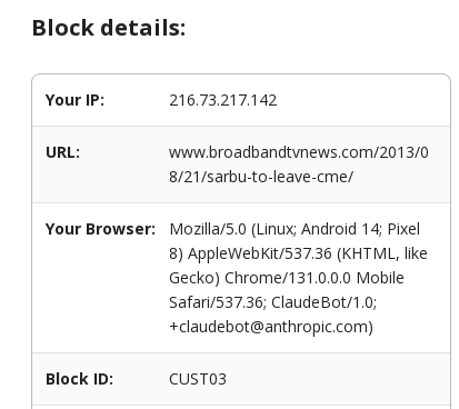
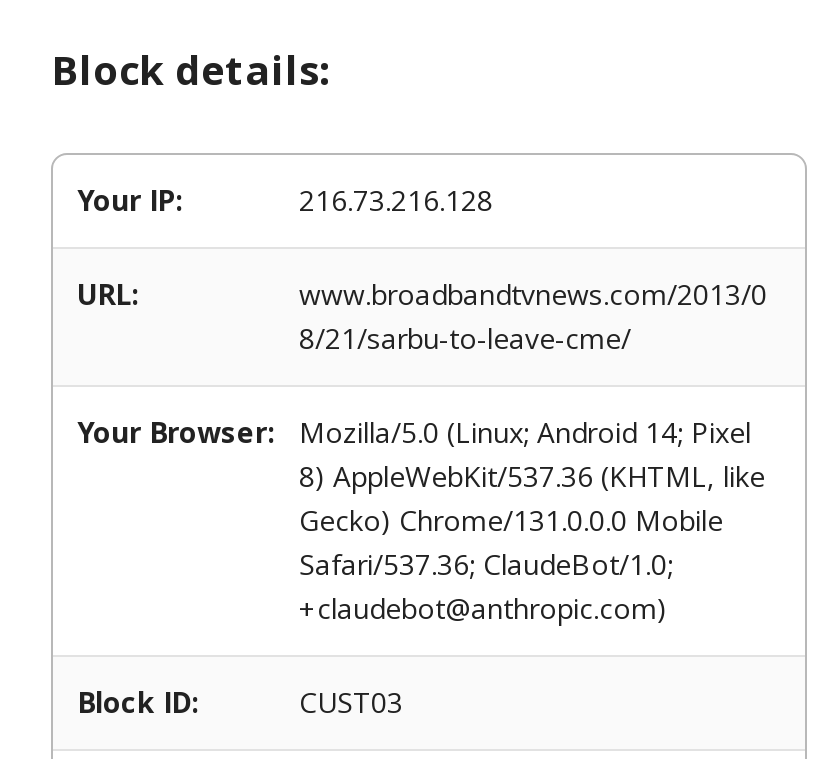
[169,89,277,110] 216.73.217.142 -> [299,181,493,219] 216.73.216.128

